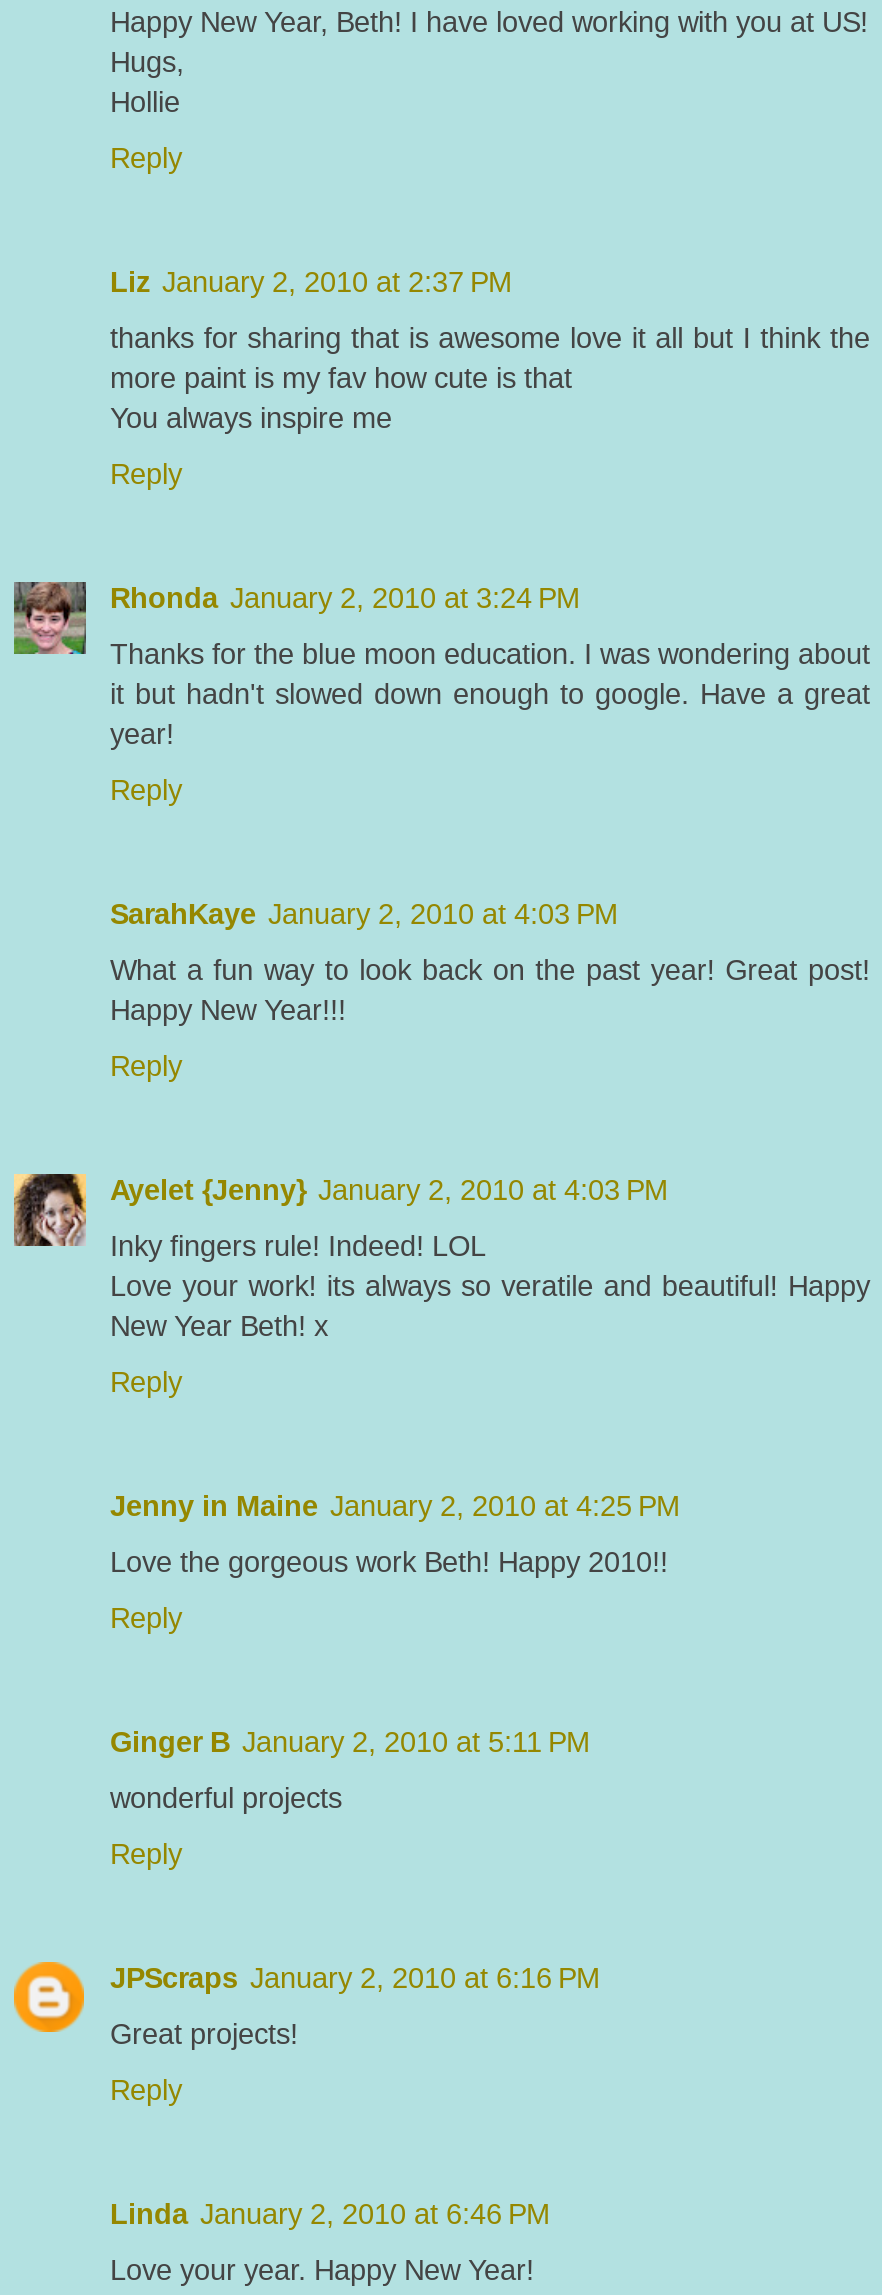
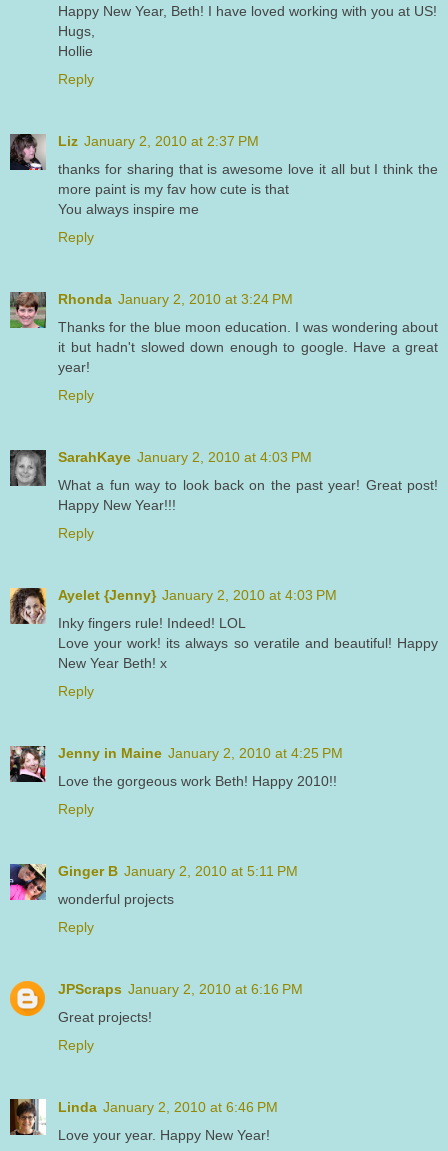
none -> [9,133,47,171] [image]
none -> [9,449,47,487] [image]
none -> [9,745,47,783] [image]
none -> [9,863,47,901] [image]
none -> [9,1098,47,1136] [image]

